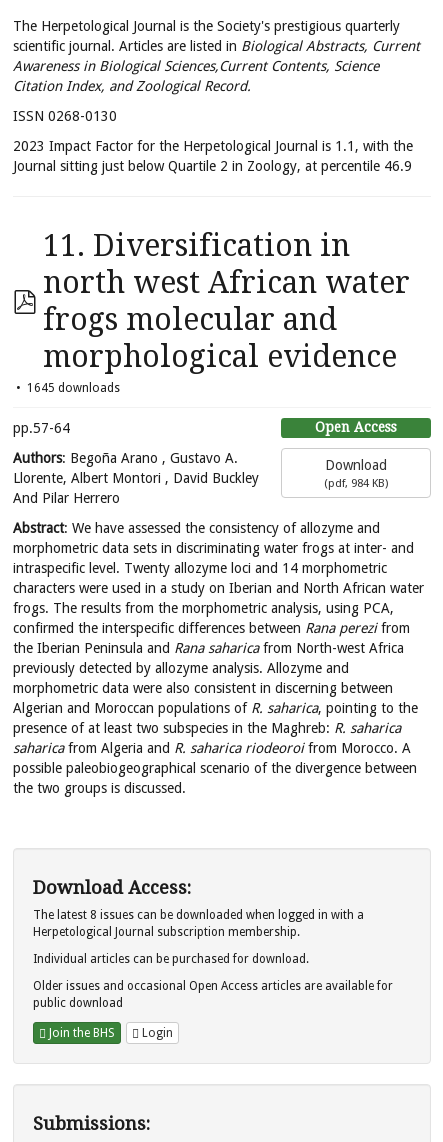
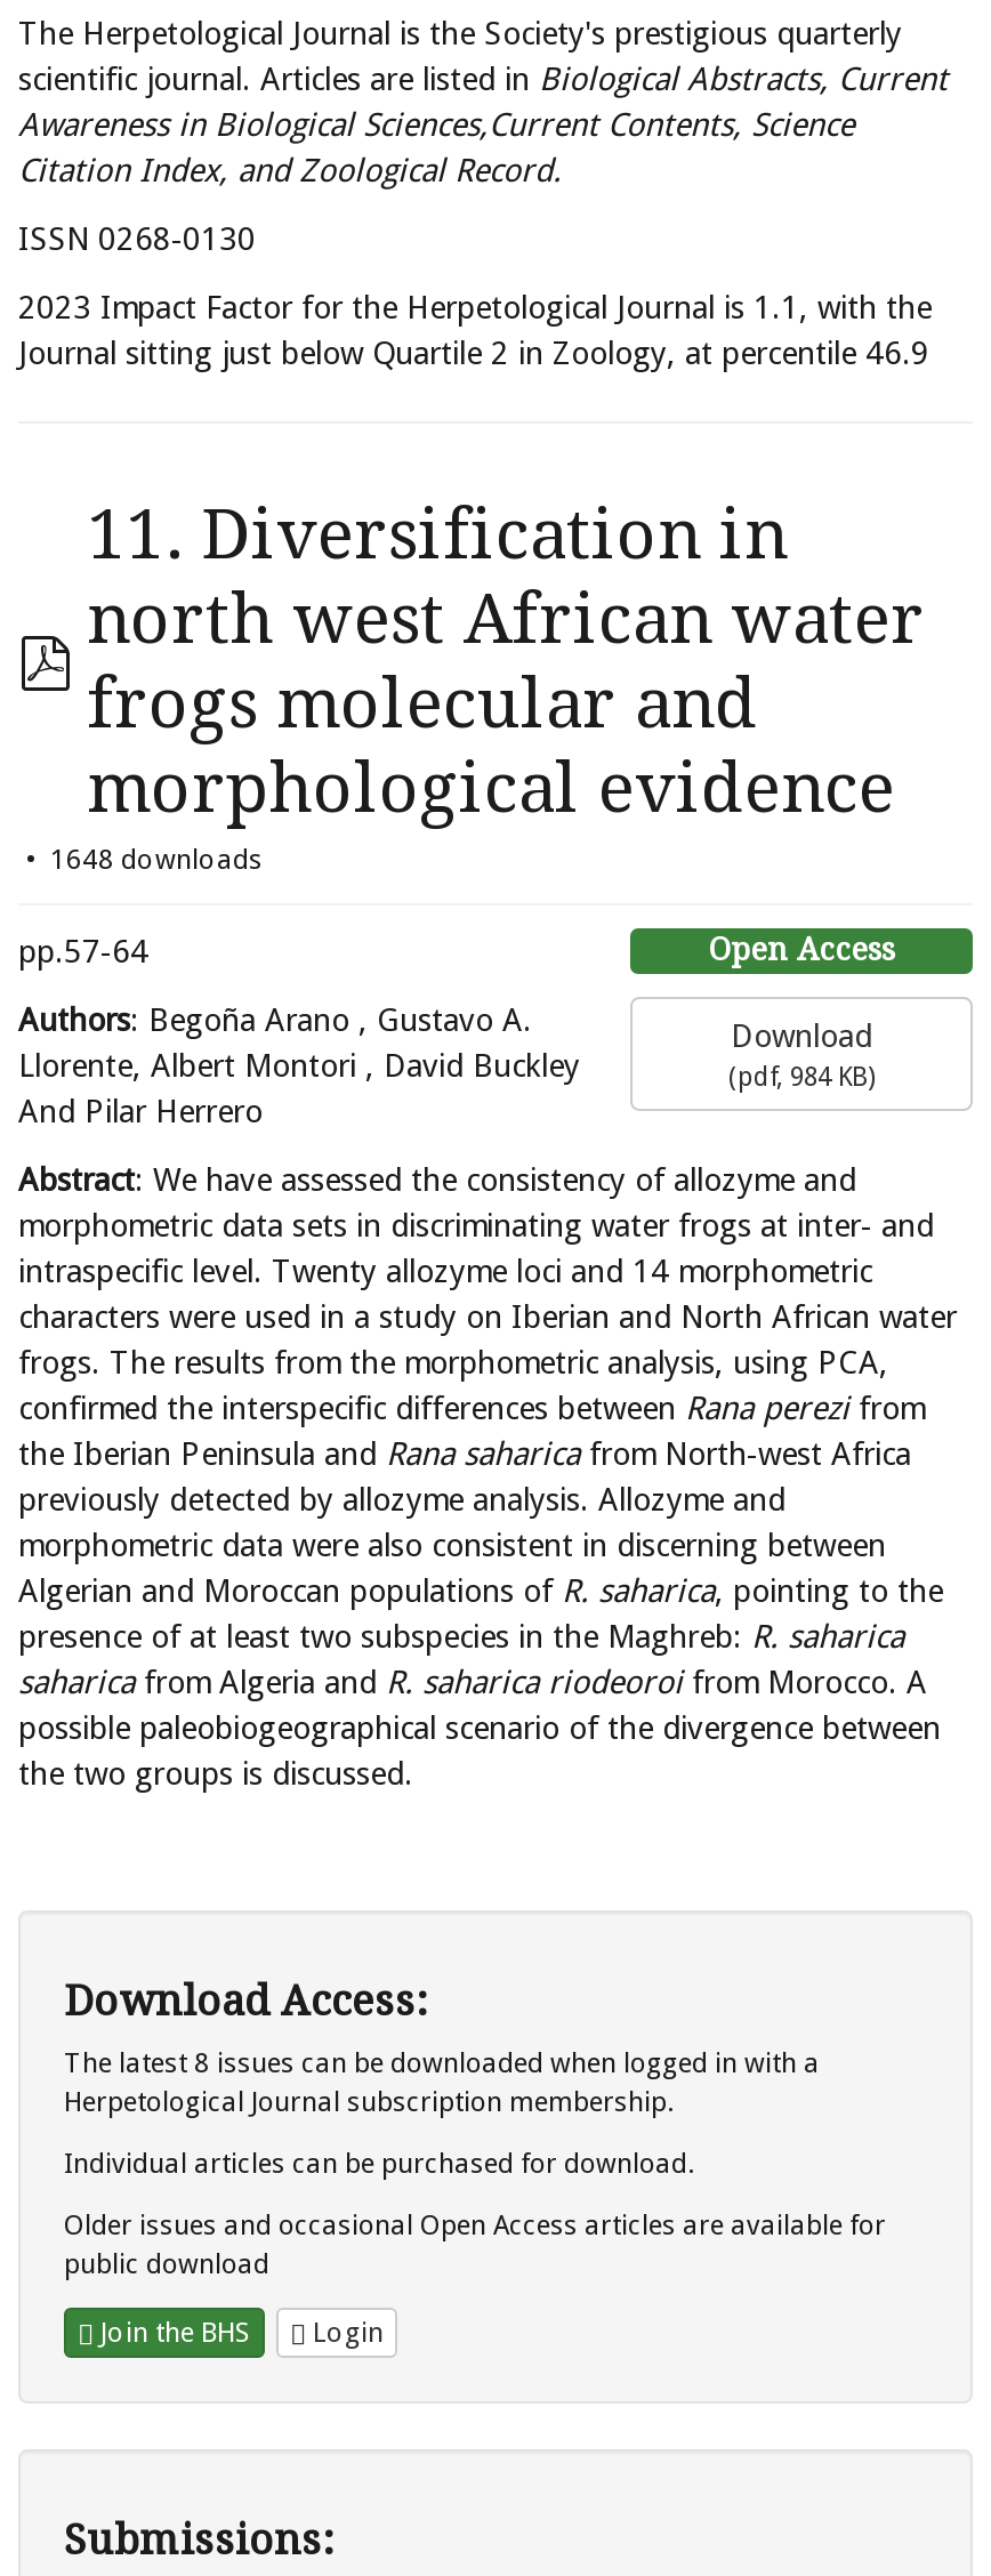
[24,381,120,395] 1645 downloads -> [43,844,263,876] 1648 downloads

